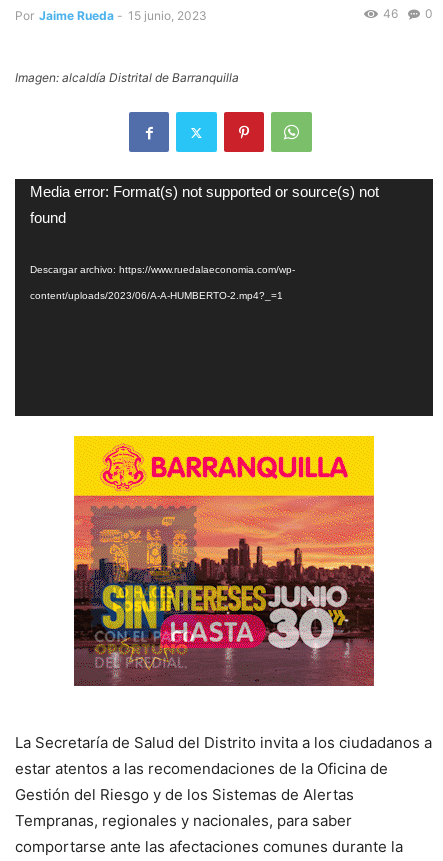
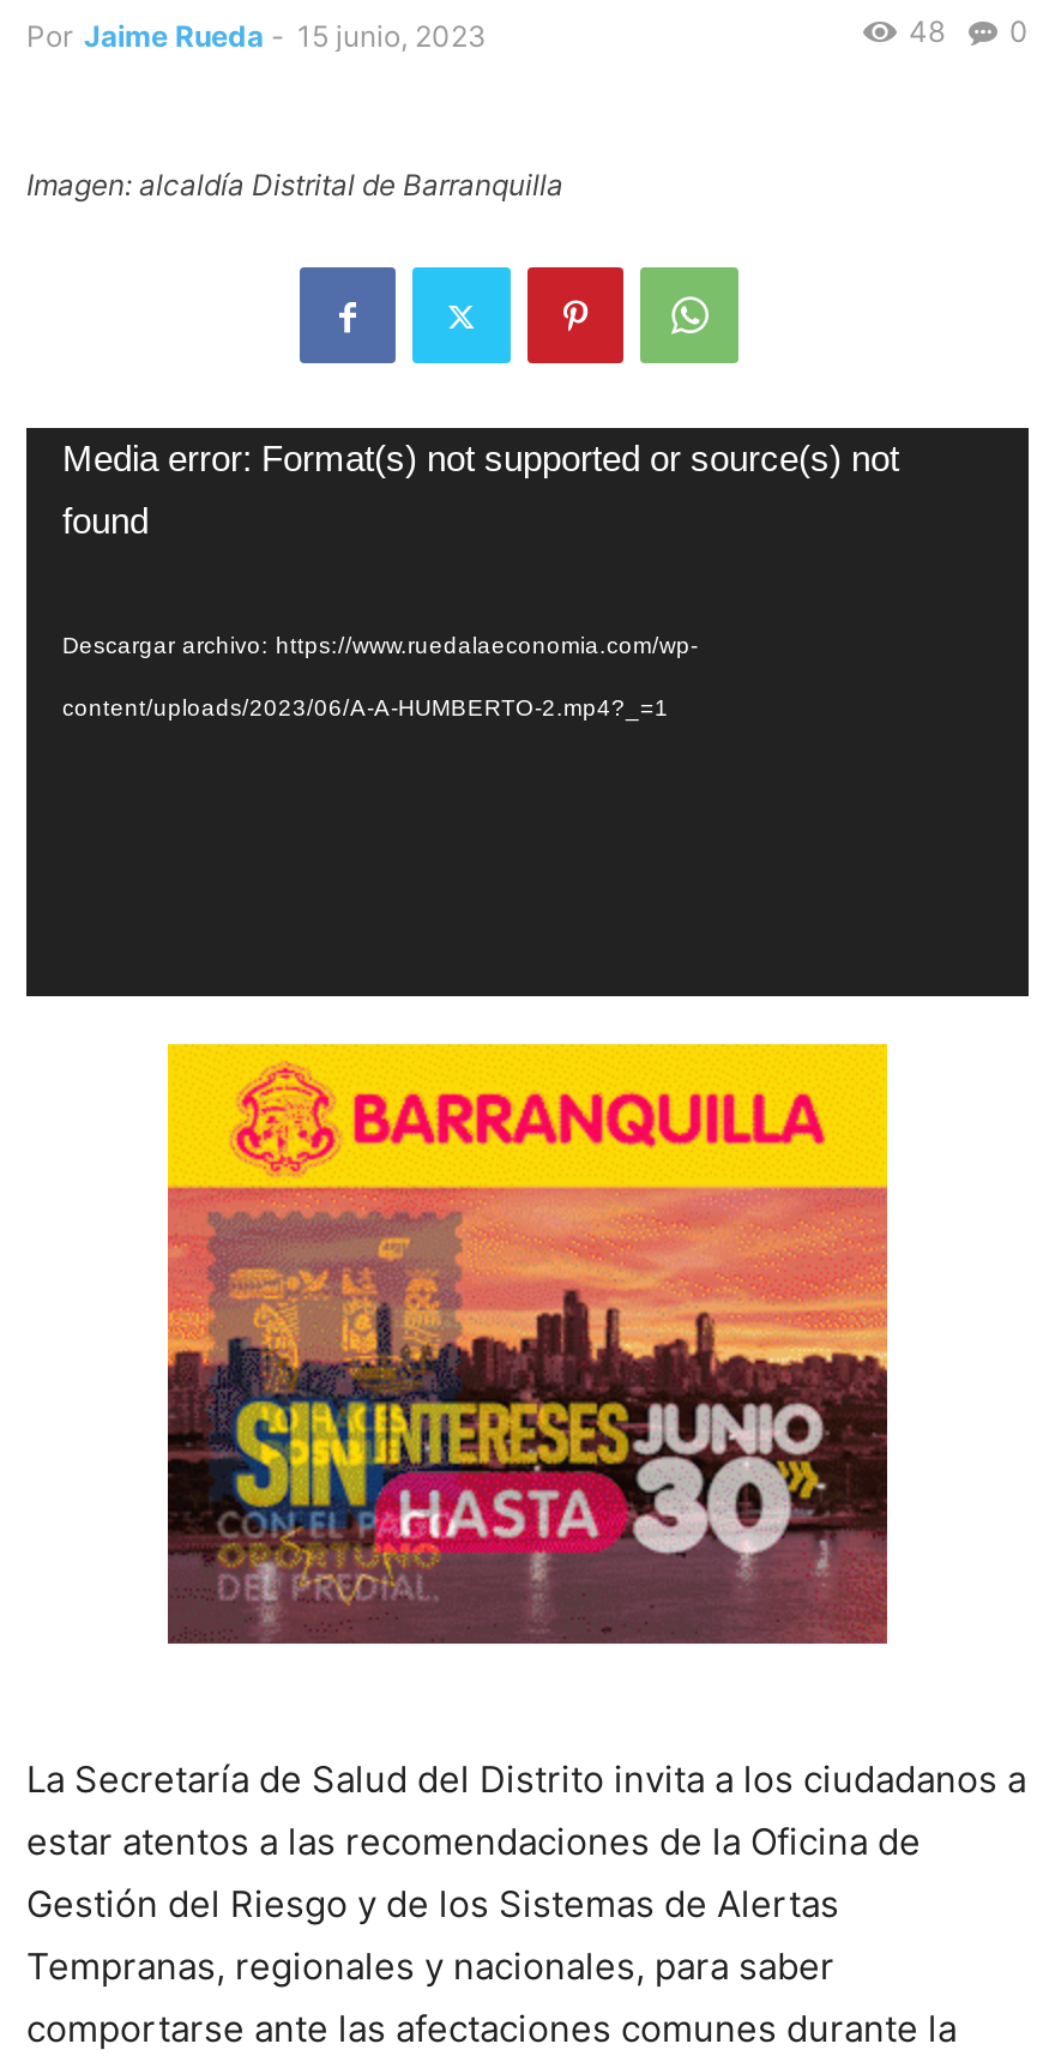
[383,6,433,21] 46 0 -> [909,13,1029,49] 48 0

